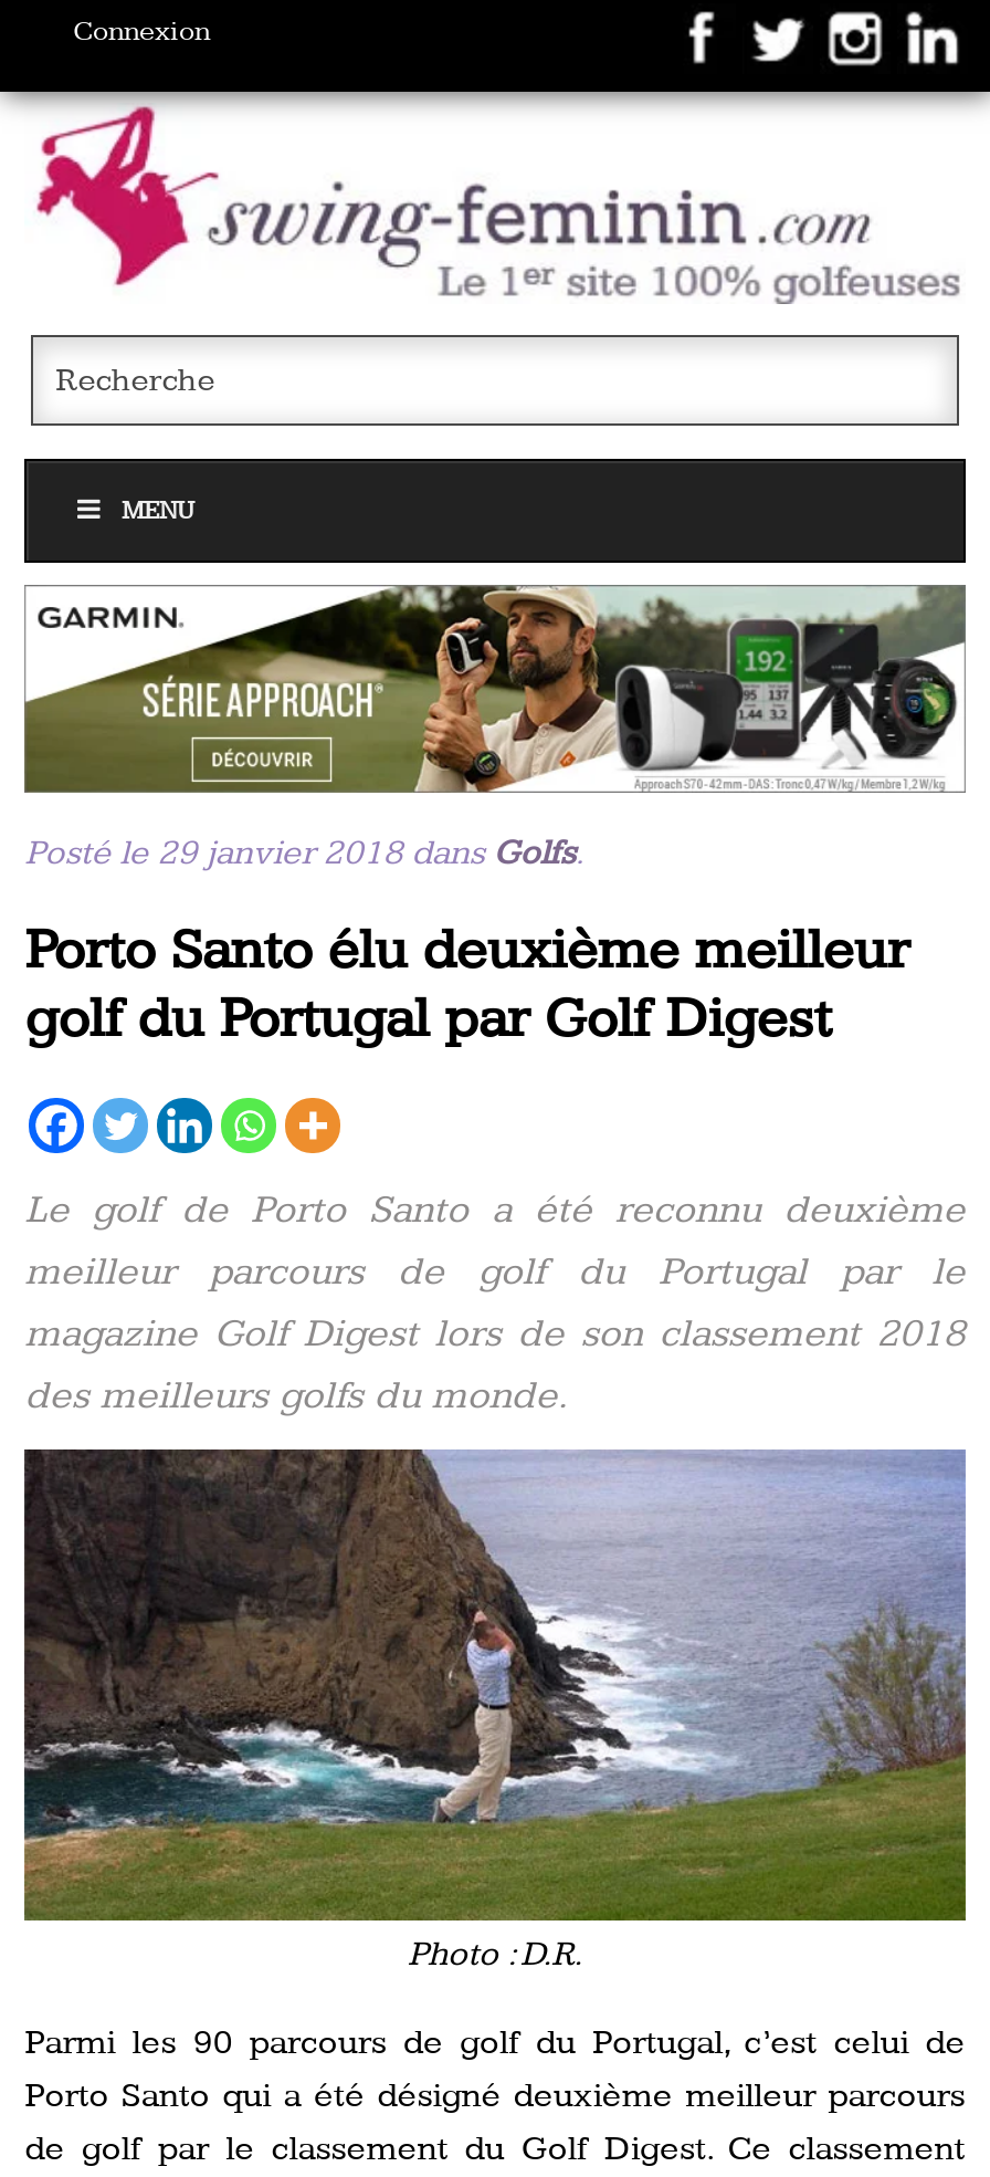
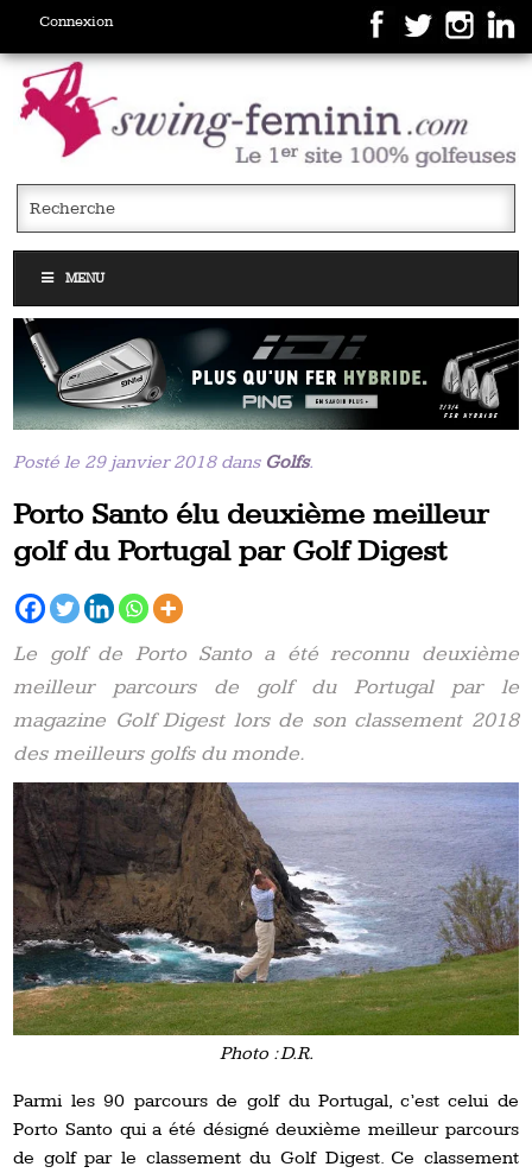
[22,583,968,793] [image] -> [12,317,520,431] [image]

